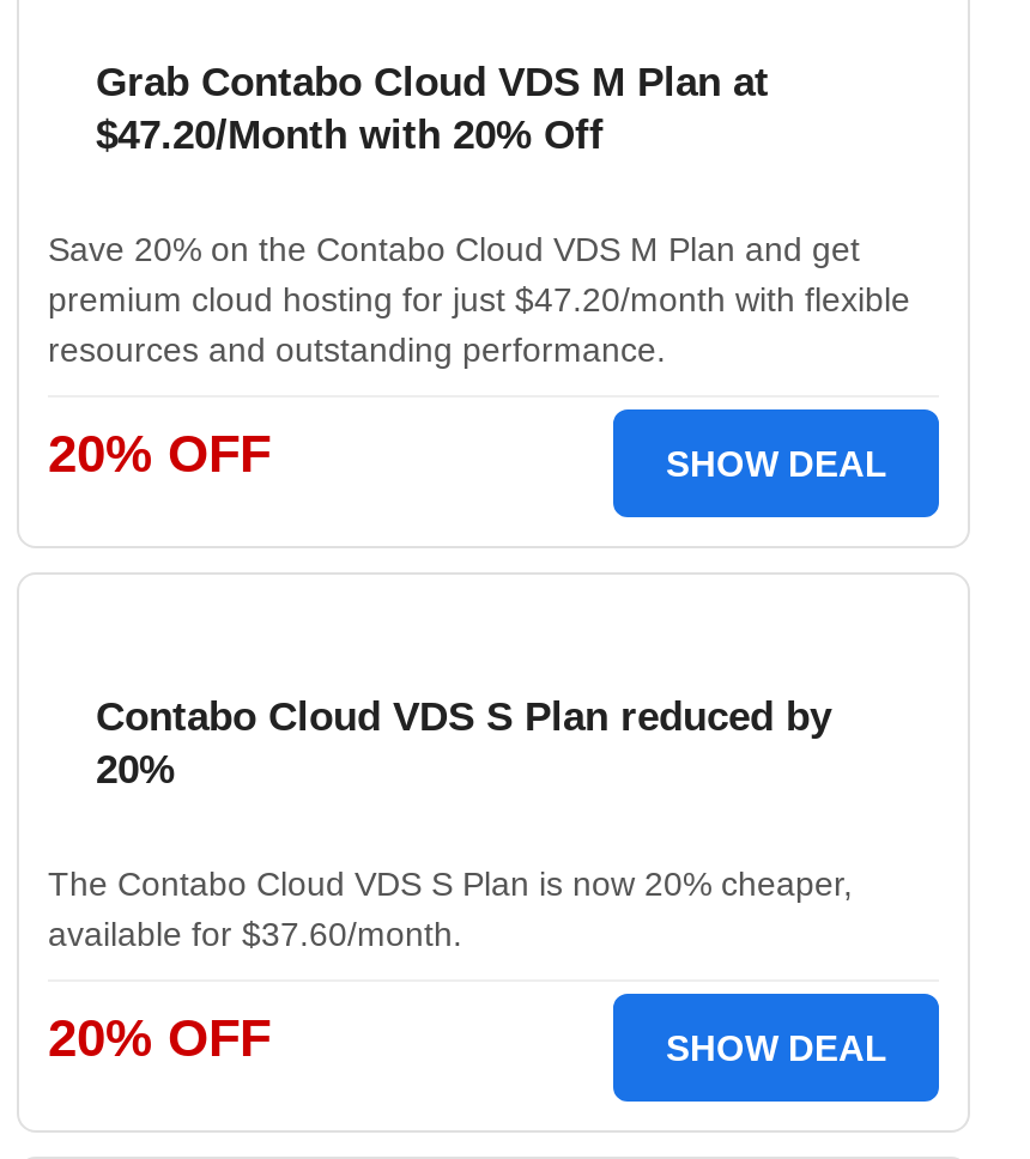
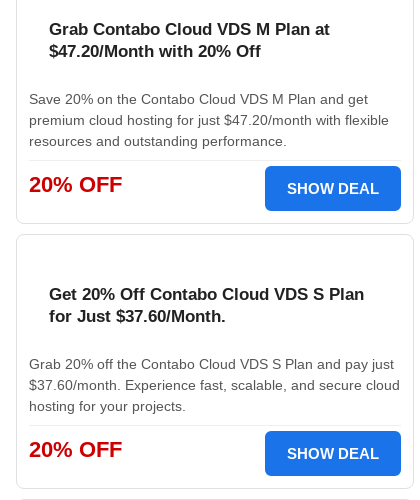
[96,694,831,793] Contabo Cloud VDS S Plan reduced by | 20% -> [49,285,364,326] Get 20% Off Contabo Cloud VDS S Plan | for Just $37.60/Month.
[48,864,853,953] The Contabo Cloud VDS S Plan is now 20% cheaper, | available for $37.60/month. -> [29,356,400,414] Grab 20% off the Contabo Cloud VDS S Plan and pay just | $37.60/month. Experience fast, scalable, and secure cloud | hosting for your projects.

